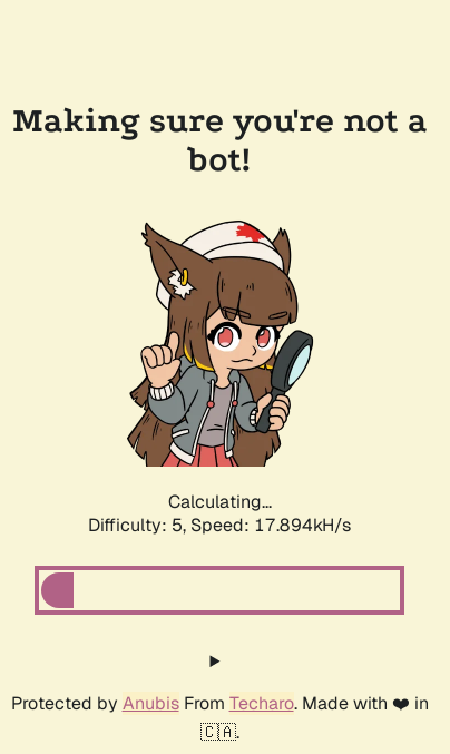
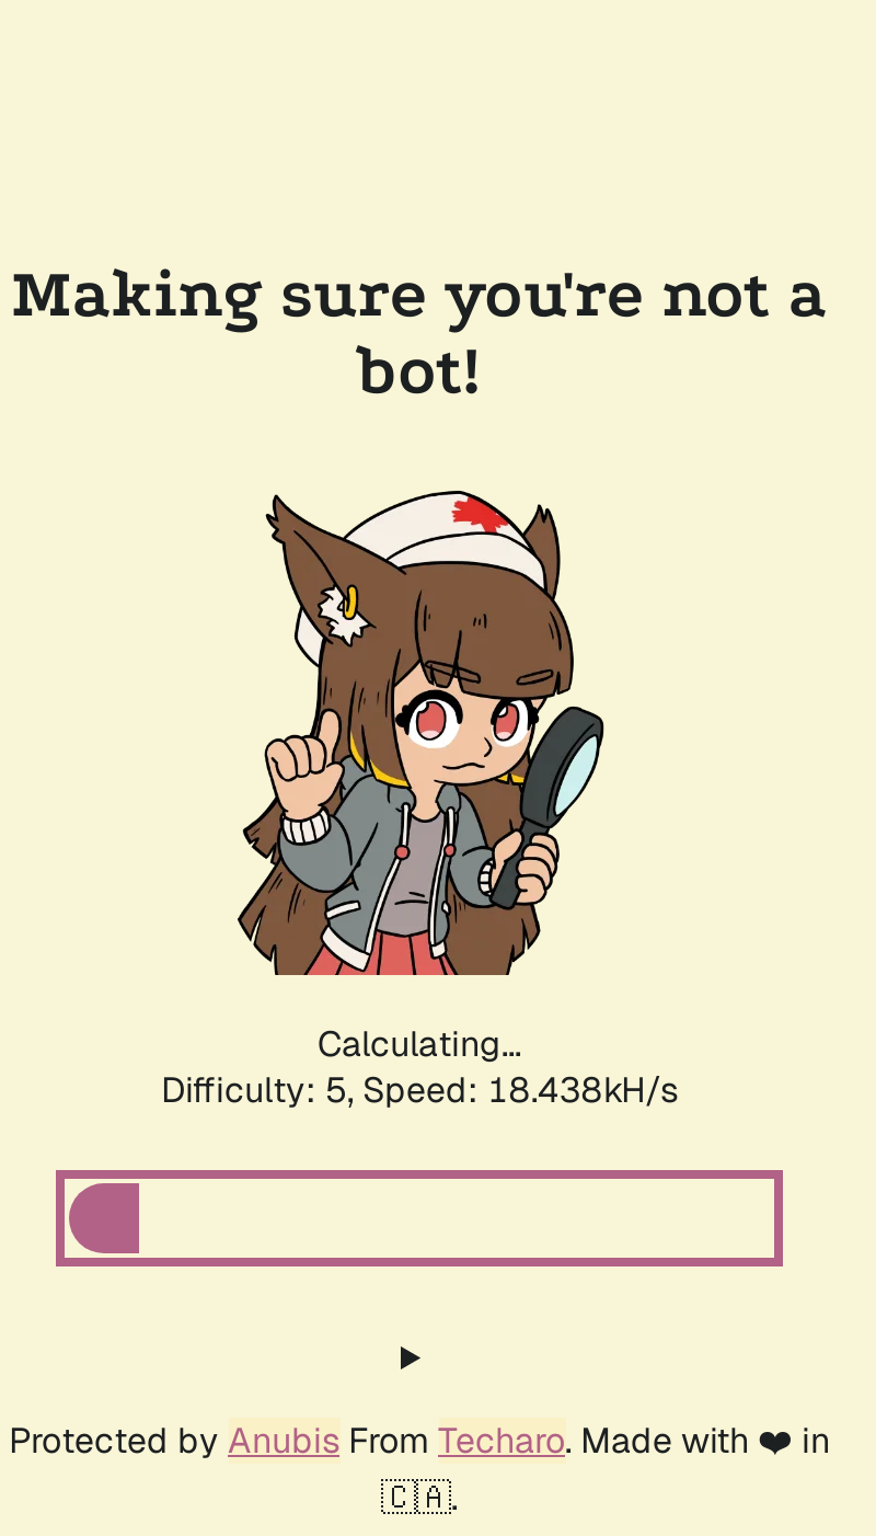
[88,513,351,537] Difficulty: 5, Speed: 17.894kH/s -> [161,1067,678,1113] Difficulty: 5, Speed: 18.438kH/s

